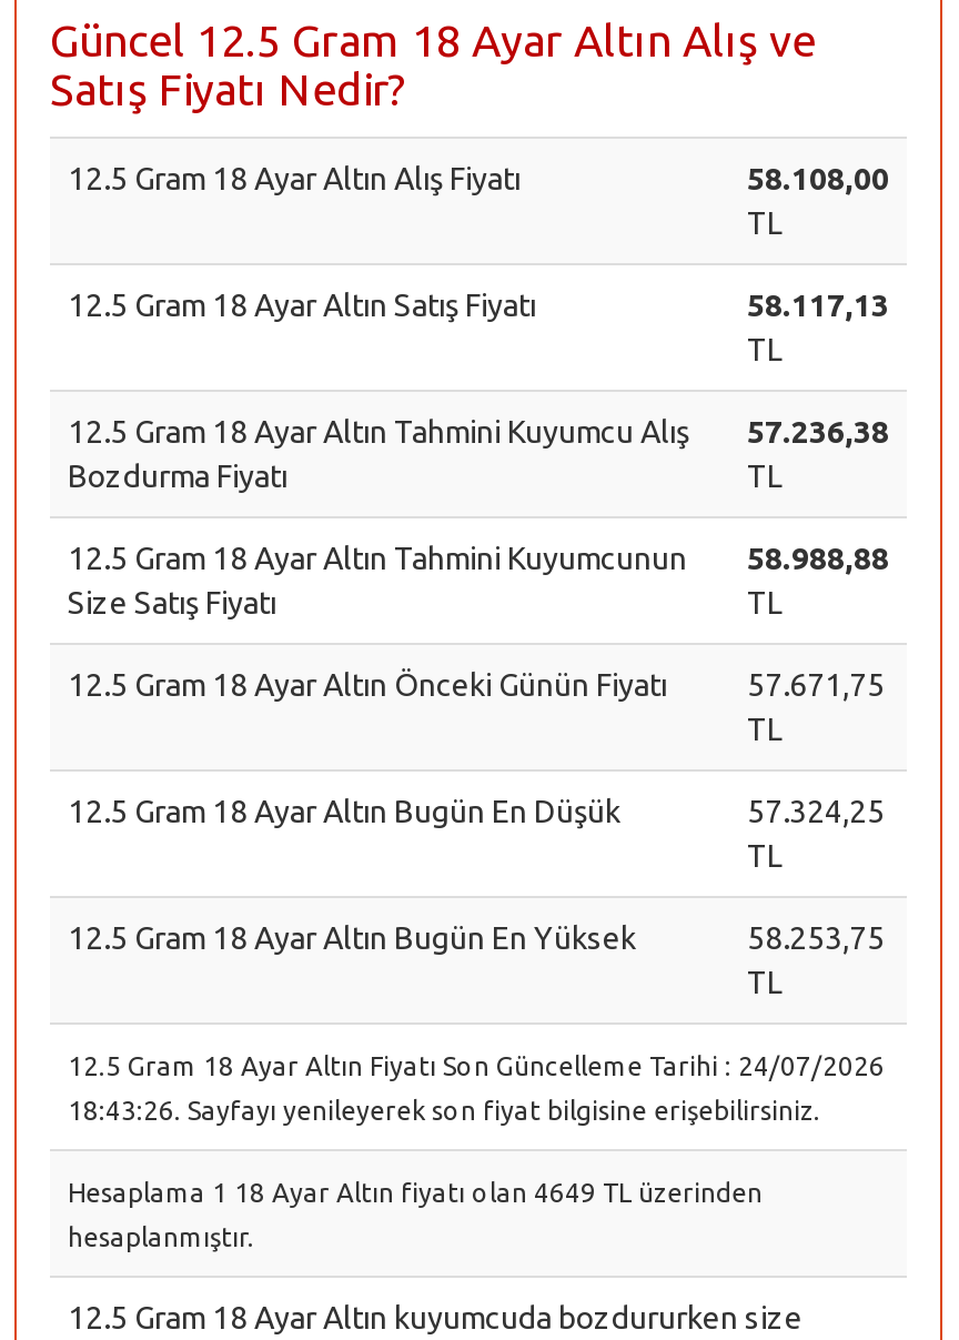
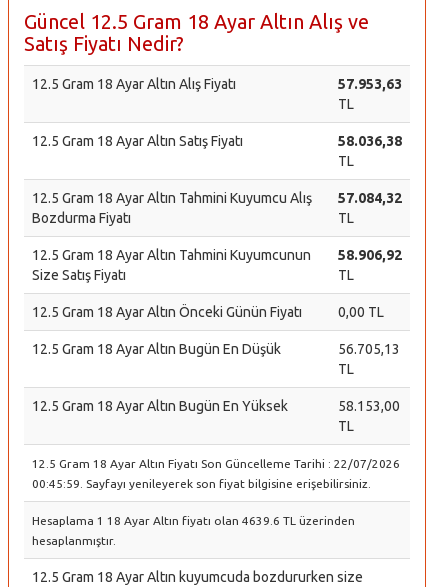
[747,161,889,197] 58.108,00 -> [338,76,402,92] 57.953,63
[747,288,889,323] 58.117,13 -> [338,133,402,149] 58.036,38
[68,414,889,450] 12.5 Gram 18 Ayar Altın Tahmini Kuyumcu Alış 57.236,38 -> [32,190,402,206] 12.5 Gram 18 Ayar Altın Tahmini Kuyumcu Alış 57.084,32
[68,541,889,576] 12.5 Gram 18 Ayar Altın Tahmini Kuyumcunun 58.988,88 -> [32,247,402,263] 12.5 Gram 18 Ayar Altın Tahmini Kuyumcunun 58.906,92
[747,667,885,747] 57.671,75 | TL -> [338,304,384,320] 0,00 TL
[747,794,885,829] 57.324,25 -> [338,341,400,357] 56.705,13
[747,920,885,956] 58.253,75 -> [338,398,400,414] 58.153,00
[68,1051,885,1080] 12.5 Gram 18 Ayar Altın Fiyatı Son Güncelleme Tarihi : 24/07/2026 -> [32,457,400,470] 12.5 Gram 18 Ayar Altın Fiyatı Son Güncelleme Tarihi : 22/07/2026
[68,1096,820,1125] 18:43:26. Sayfayı yenileyerek son fiyat bilgisine erişebilirsiniz. -> [32,477,371,490] 00:45:59. Sayfayı yenileyerek son fiyat bilgisine erişebilirsiniz.
[68,1178,763,1207] Hesaplama 1 18 Ayar Altın fiyatı olan 4649 TL üzerinden -> [32,514,355,527] Hesaplama 1 18 Ayar Altın fiyatı olan 4639.6 TL üzerinden

